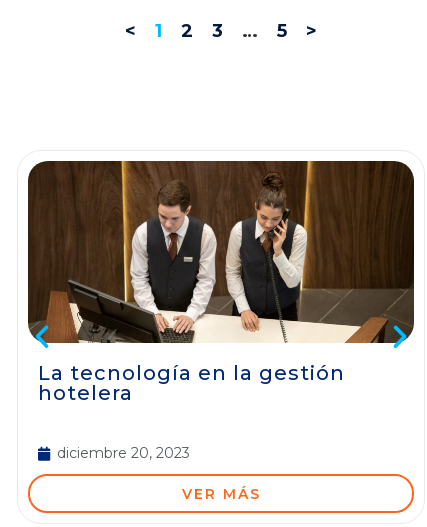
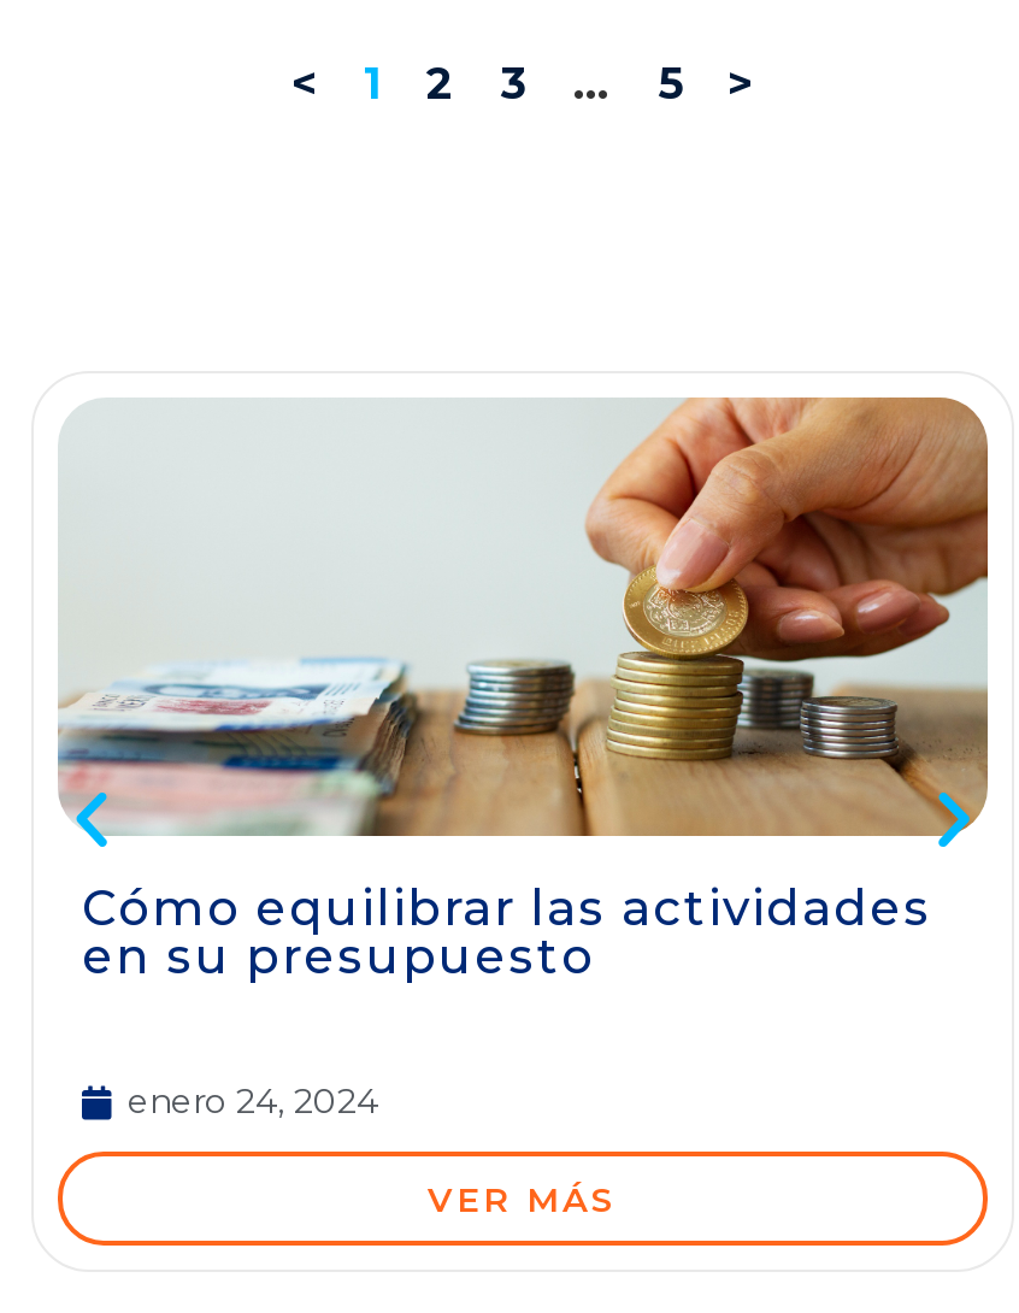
[27,160,415,405] [image] | La tecnología en la gestión | hotelera -> [55,395,990,986] [image] | Cómo equilibrar las actividades | en su presupuesto
[57,444,190,462] diciembre 20, 2023 -> [128,1080,378,1124] enero 24, 2024

